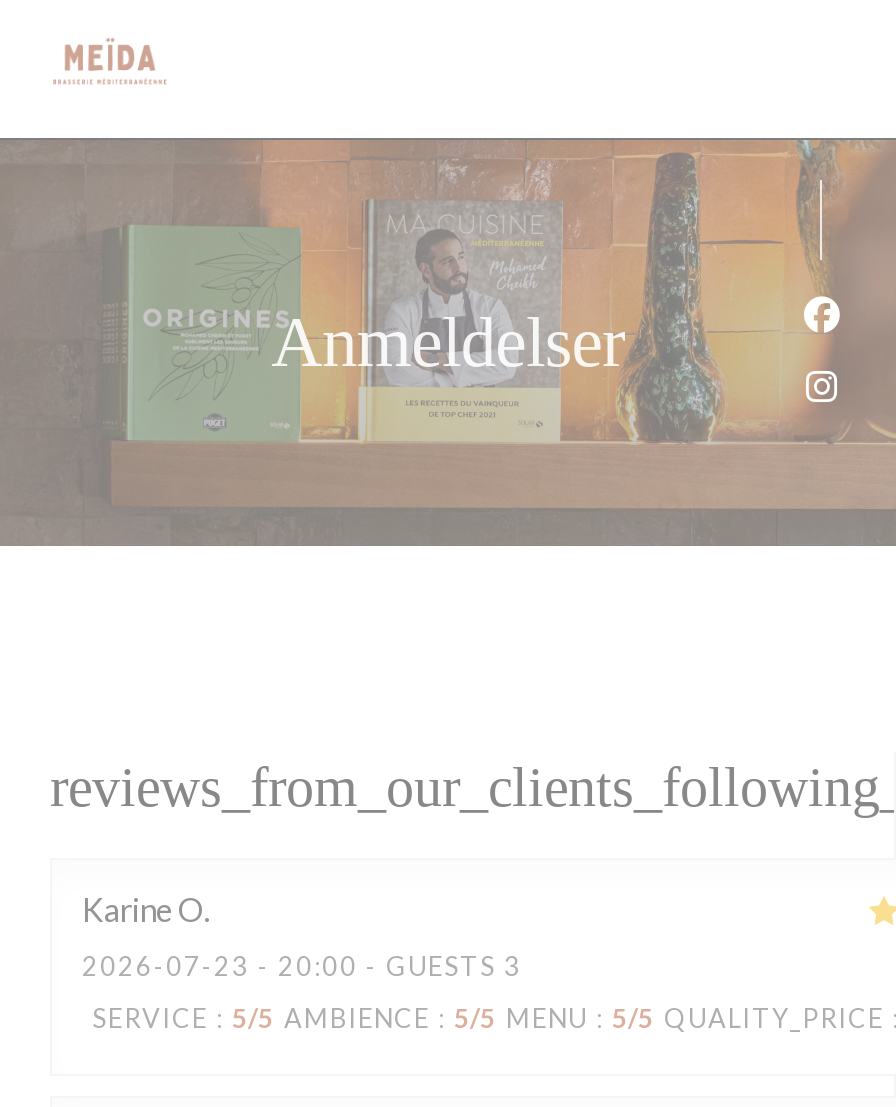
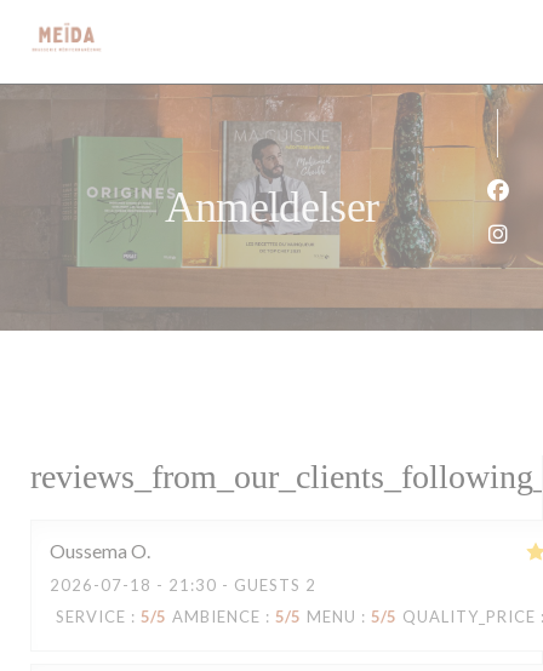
[82,890,204,928] Karine O -> [50,539,147,562] Oussema O
[82,950,522,982] 2026-07-23 - 20:00 - GUESTS 3 -> [50,575,316,595] 2026-07-18 - 21:30 - GUESTS 2

